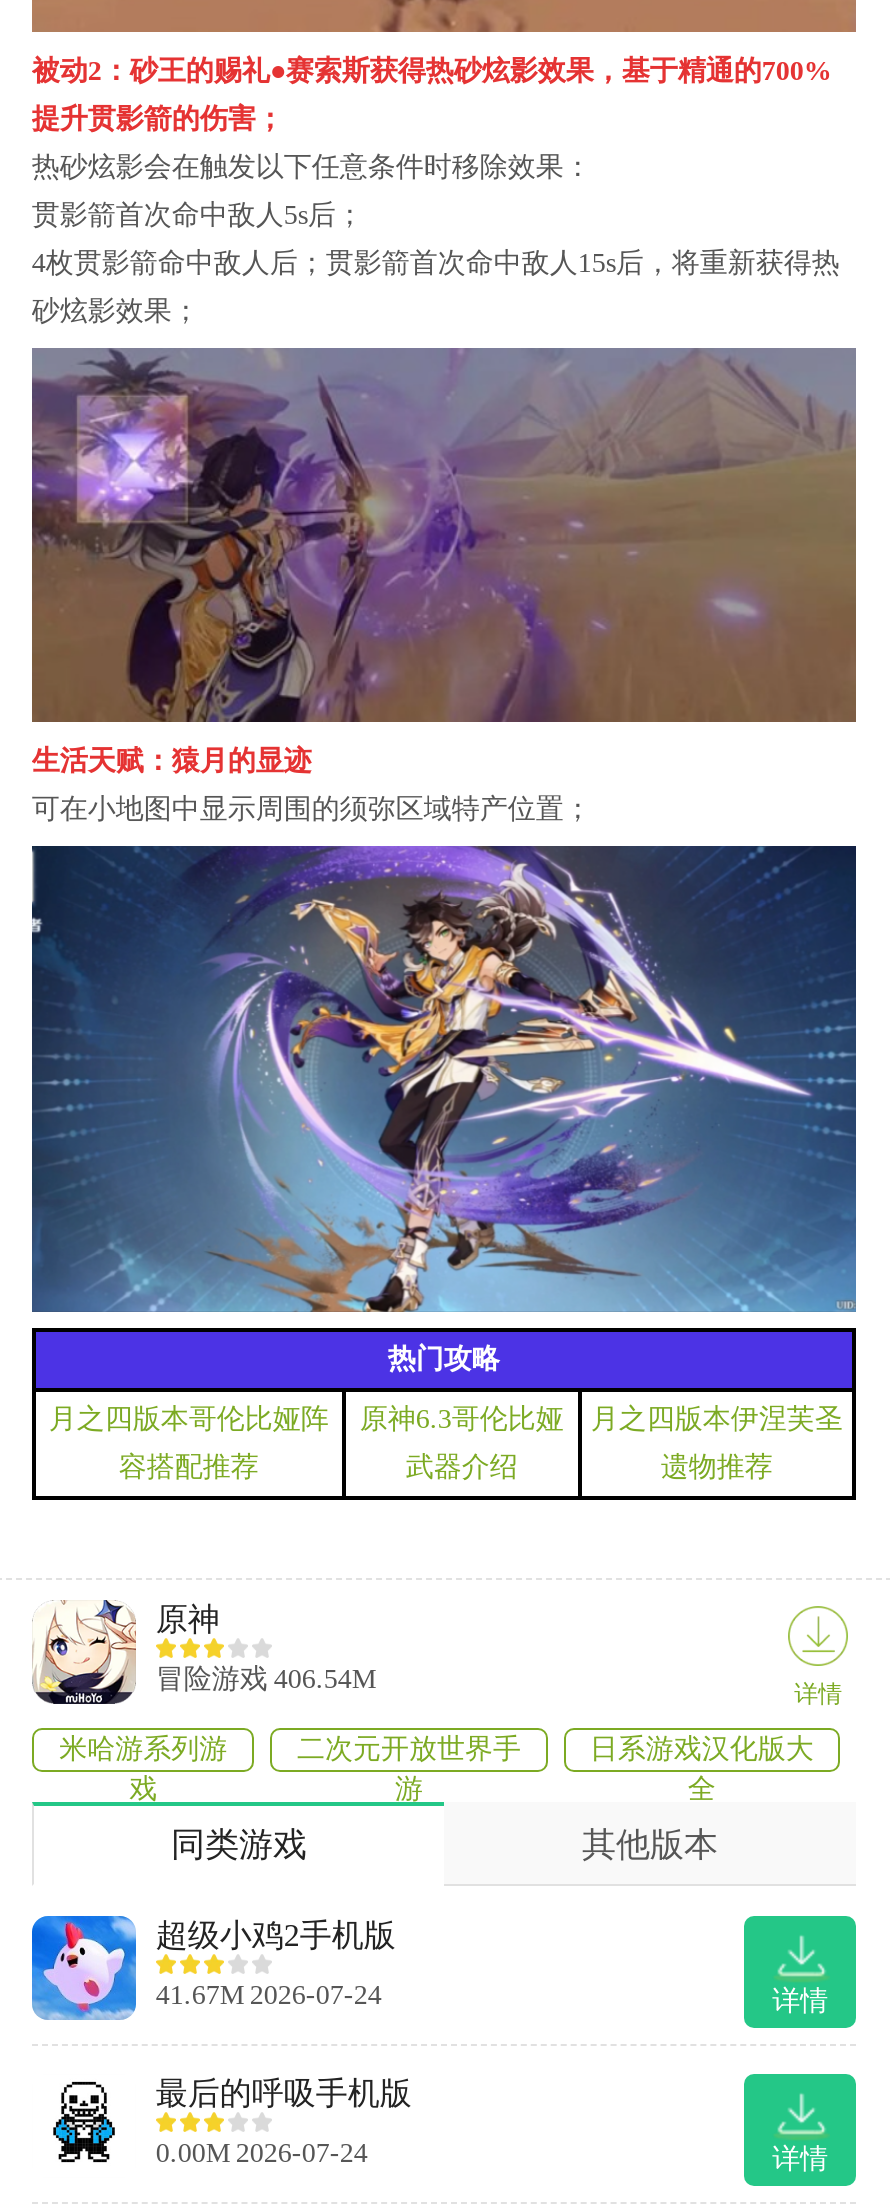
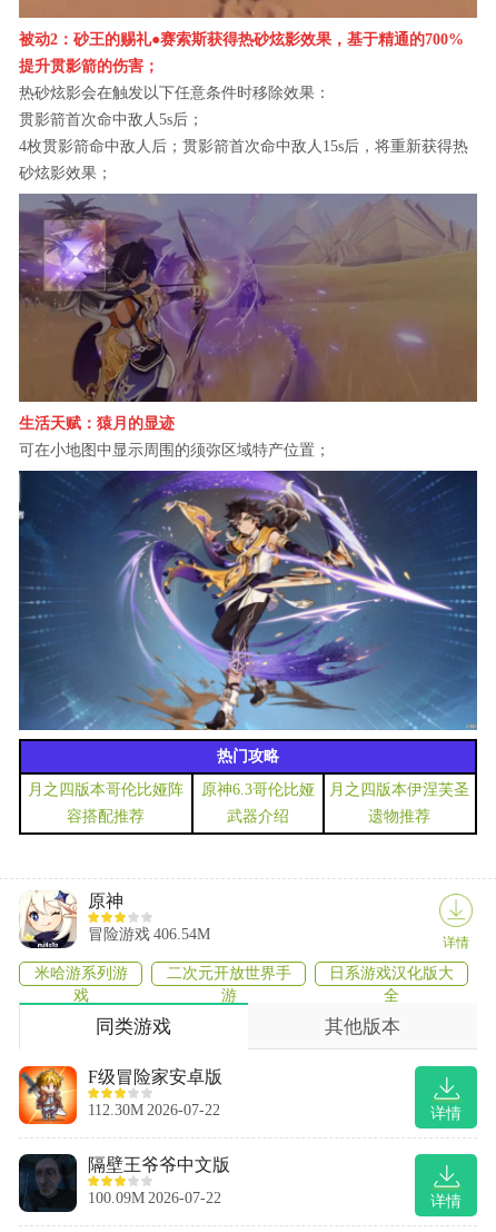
[30,1914,396,2022] [image] | 超级小鸡2手机版 -> [18,1065,222,1125] [image] | F级冒险家安卓版
[156,1981,382,2011] 41.67M 2026-07-24 -> [88,1102,220,1119] 112.30M 2026-07-22
[32,2074,412,2178] [image] | 最后的呼吸手机版 -> [18,1153,230,1213] [image] | 隔壁王爷爷中文版
[156,2139,368,2169] 0.00M 2026-07-24 -> [88,1190,221,1207] 100.09M 2026-07-22

